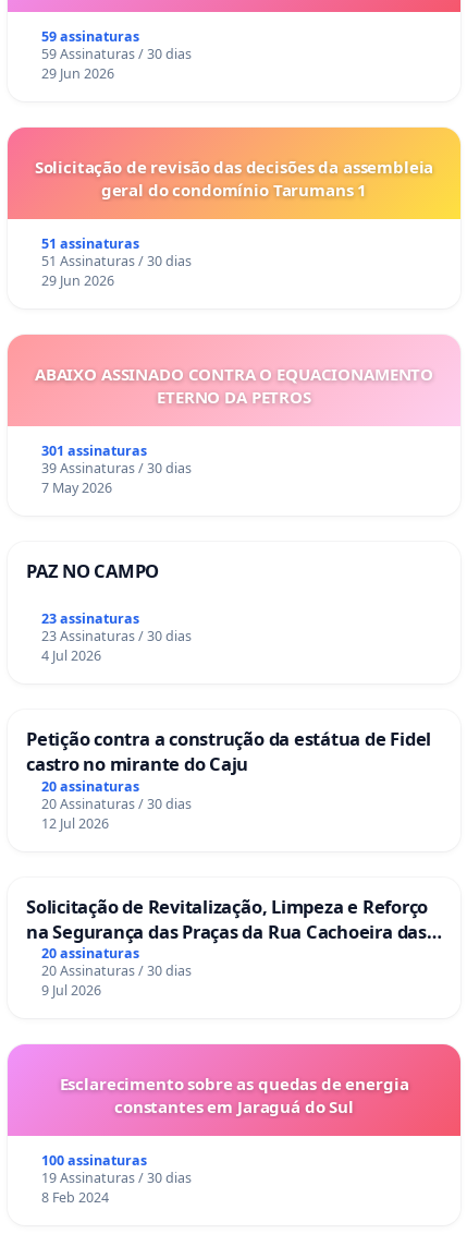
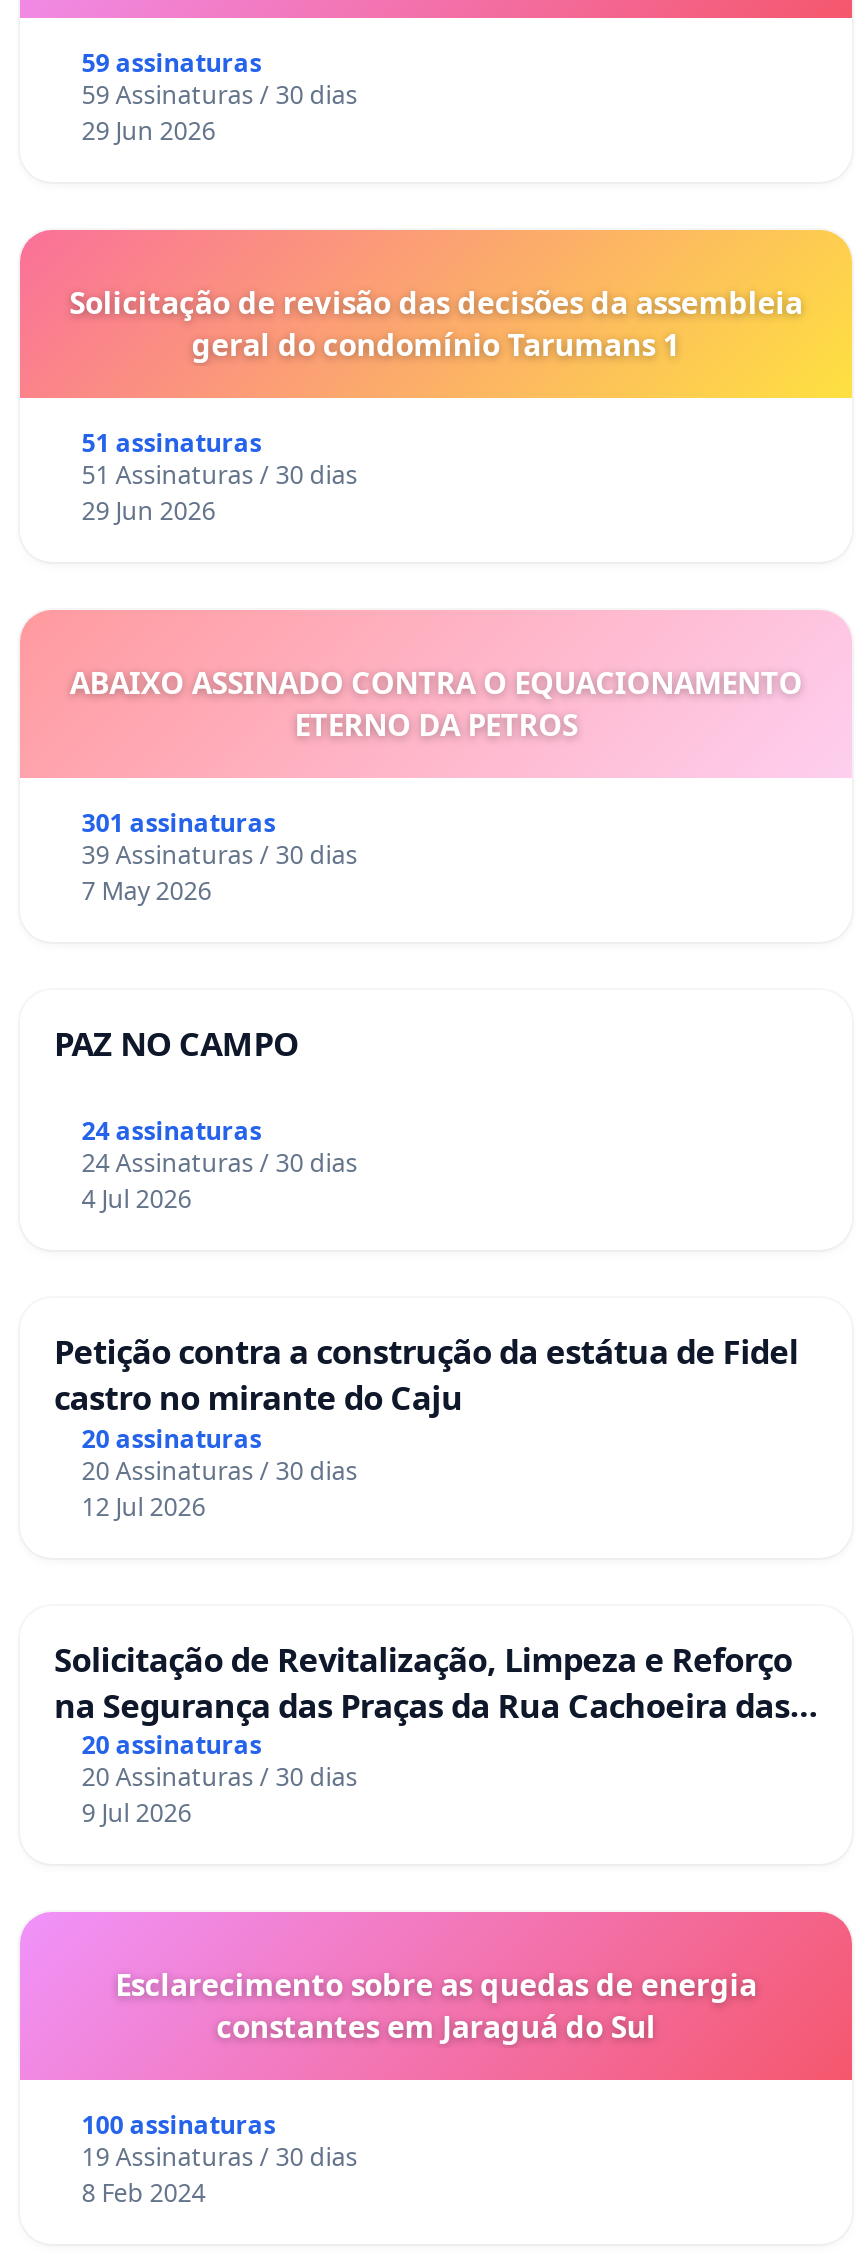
[41,609,139,628] 23 assinaturas -> [82,1113,262,1147] 24 assinaturas
[41,626,191,645] 23 Assinaturas / 30 dias -> [82,1145,358,1179] 24 Assinaturas / 30 dias

